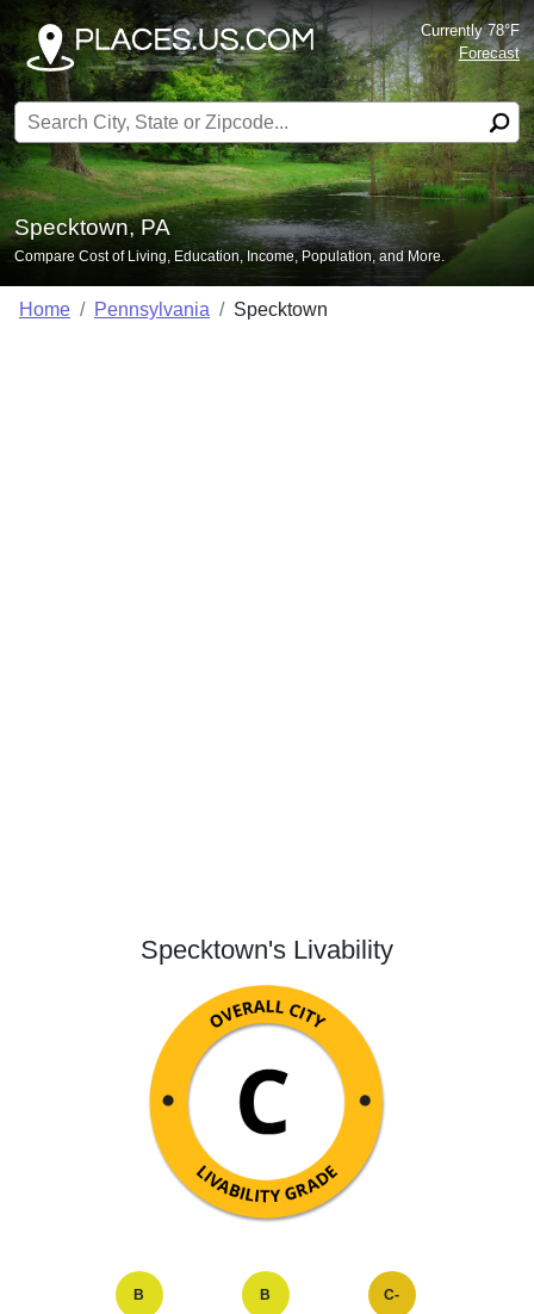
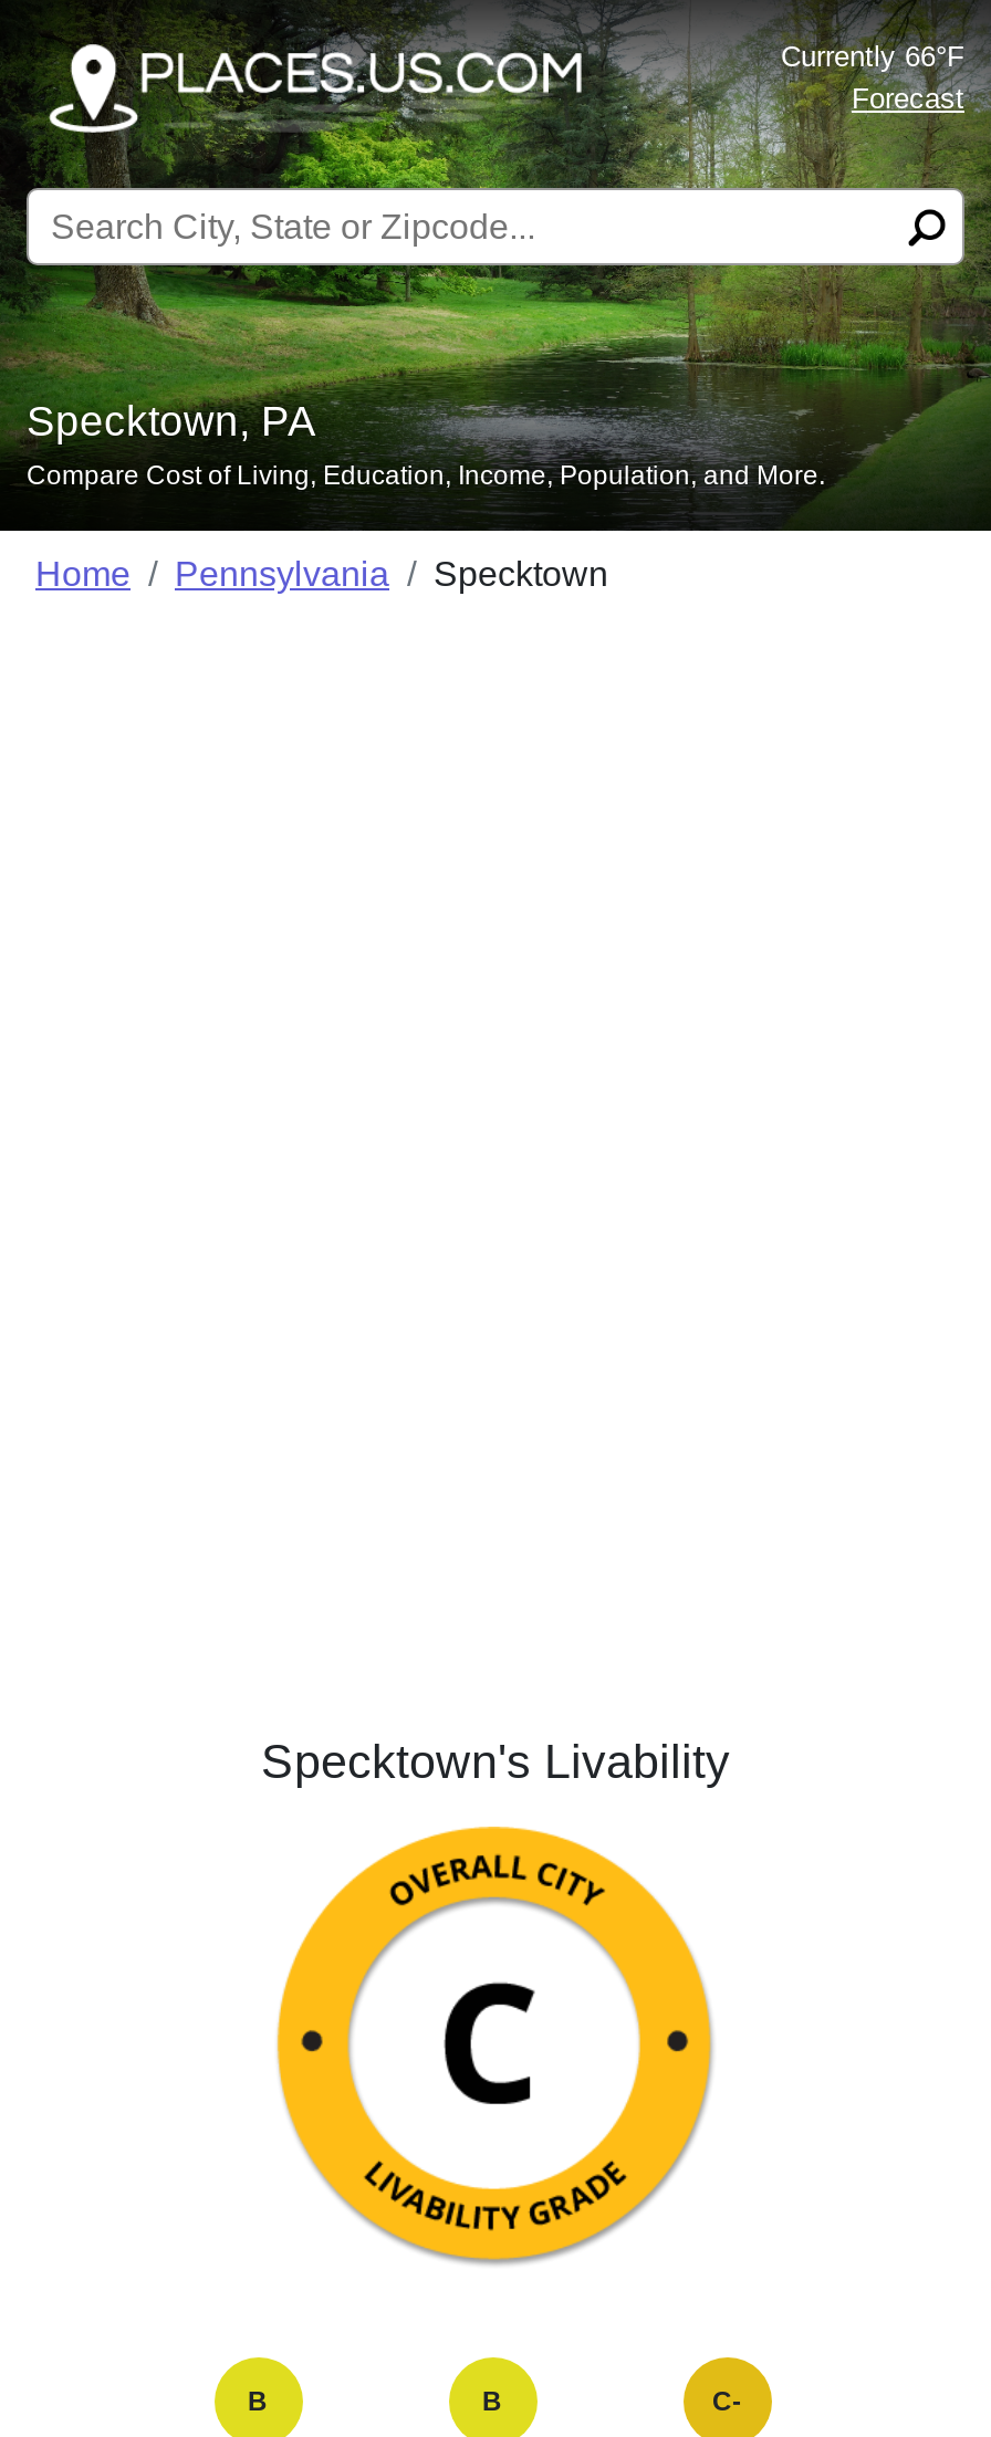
[421,21,520,39] Currently 78°F -> [781,40,964,73] Currently 66°F

